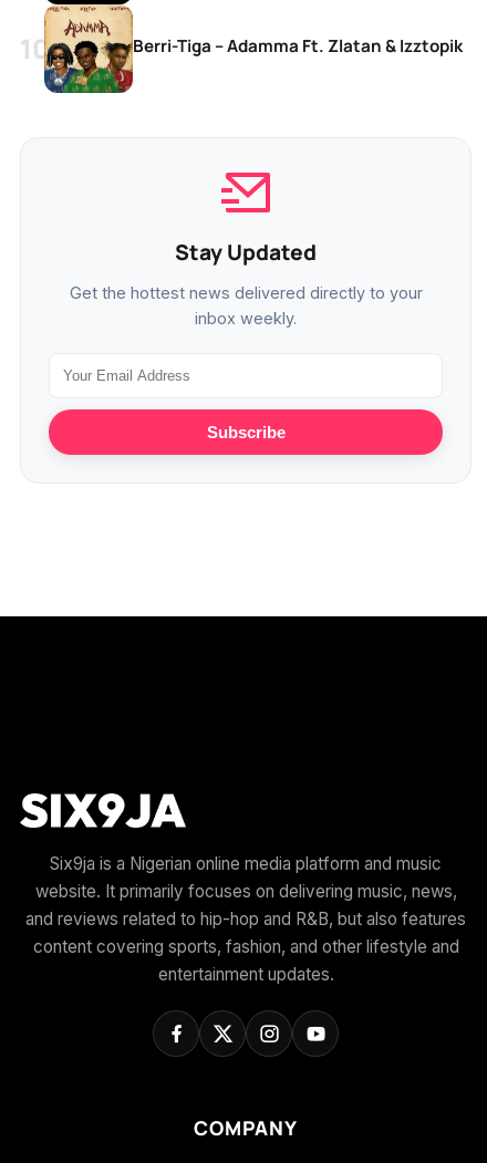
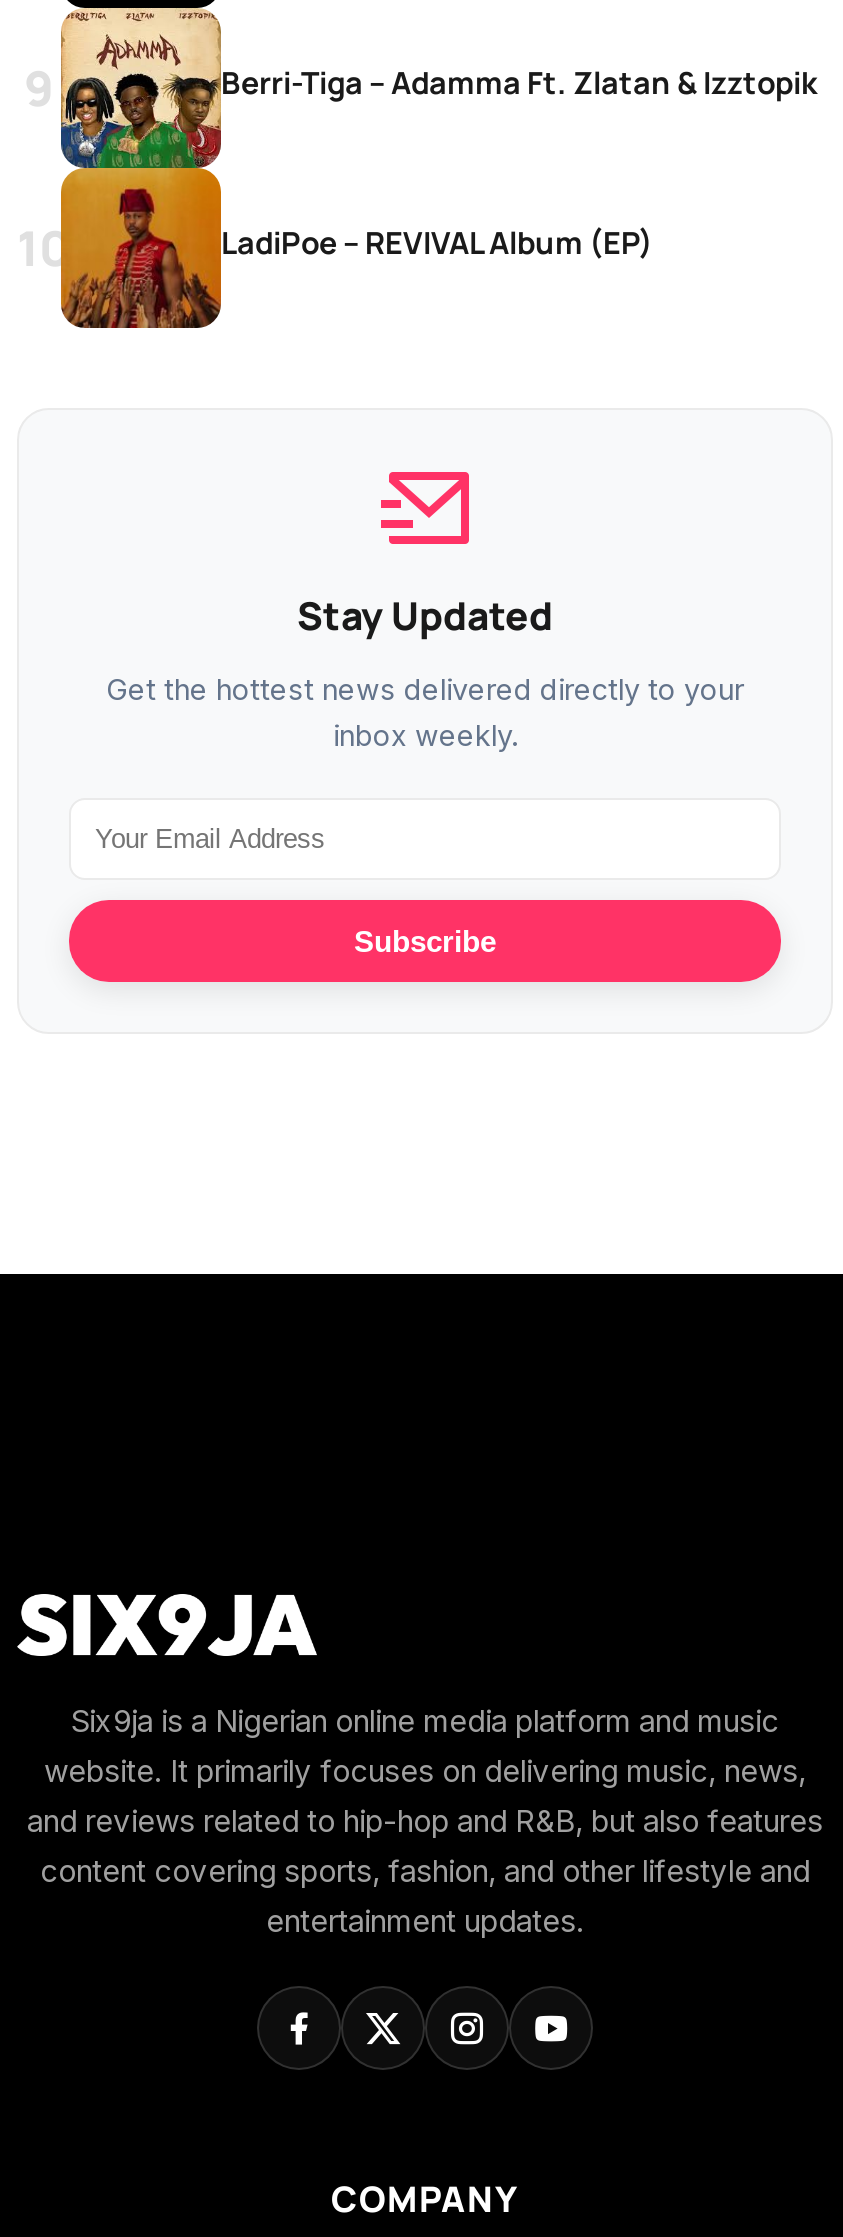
none -> [59,166,653,330] [image] | LadiPoe – REVIVAL Album (EP)

